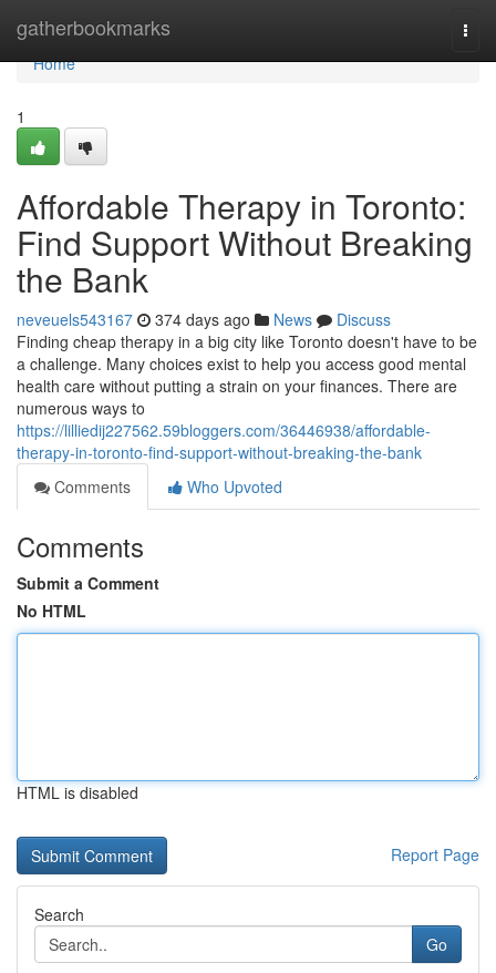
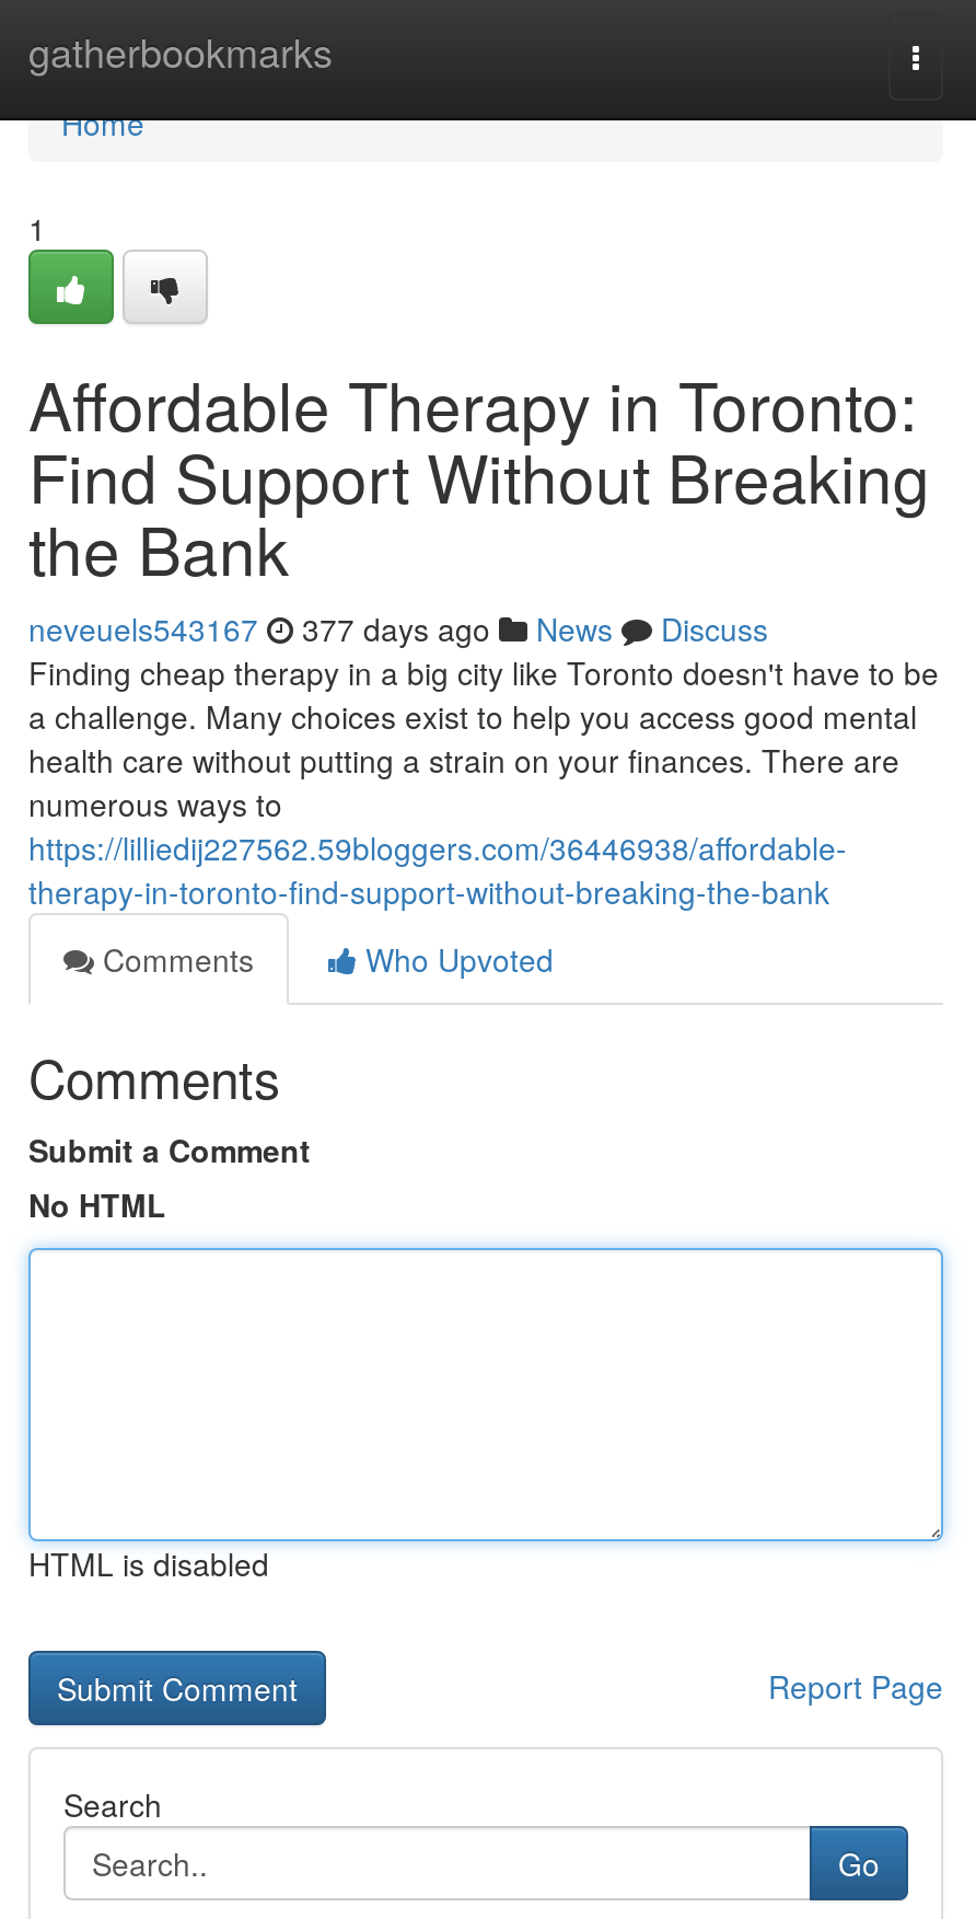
[17,308,391,330] neveuels543167 374 days ago News Discuss -> [28,606,768,650] neveuels543167 377 days ago News Discuss

